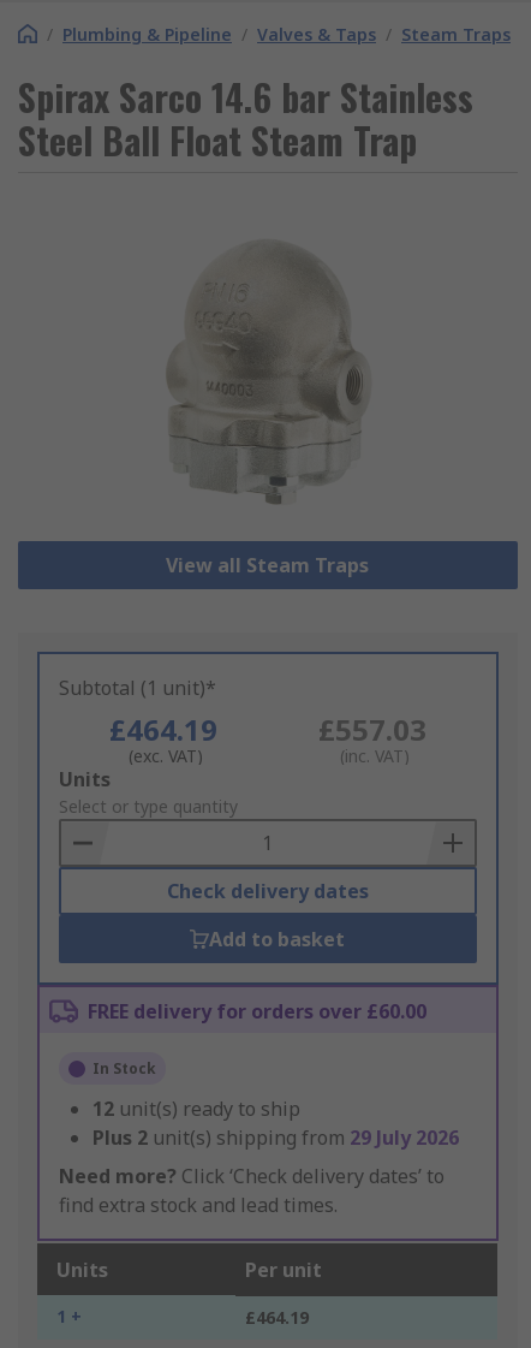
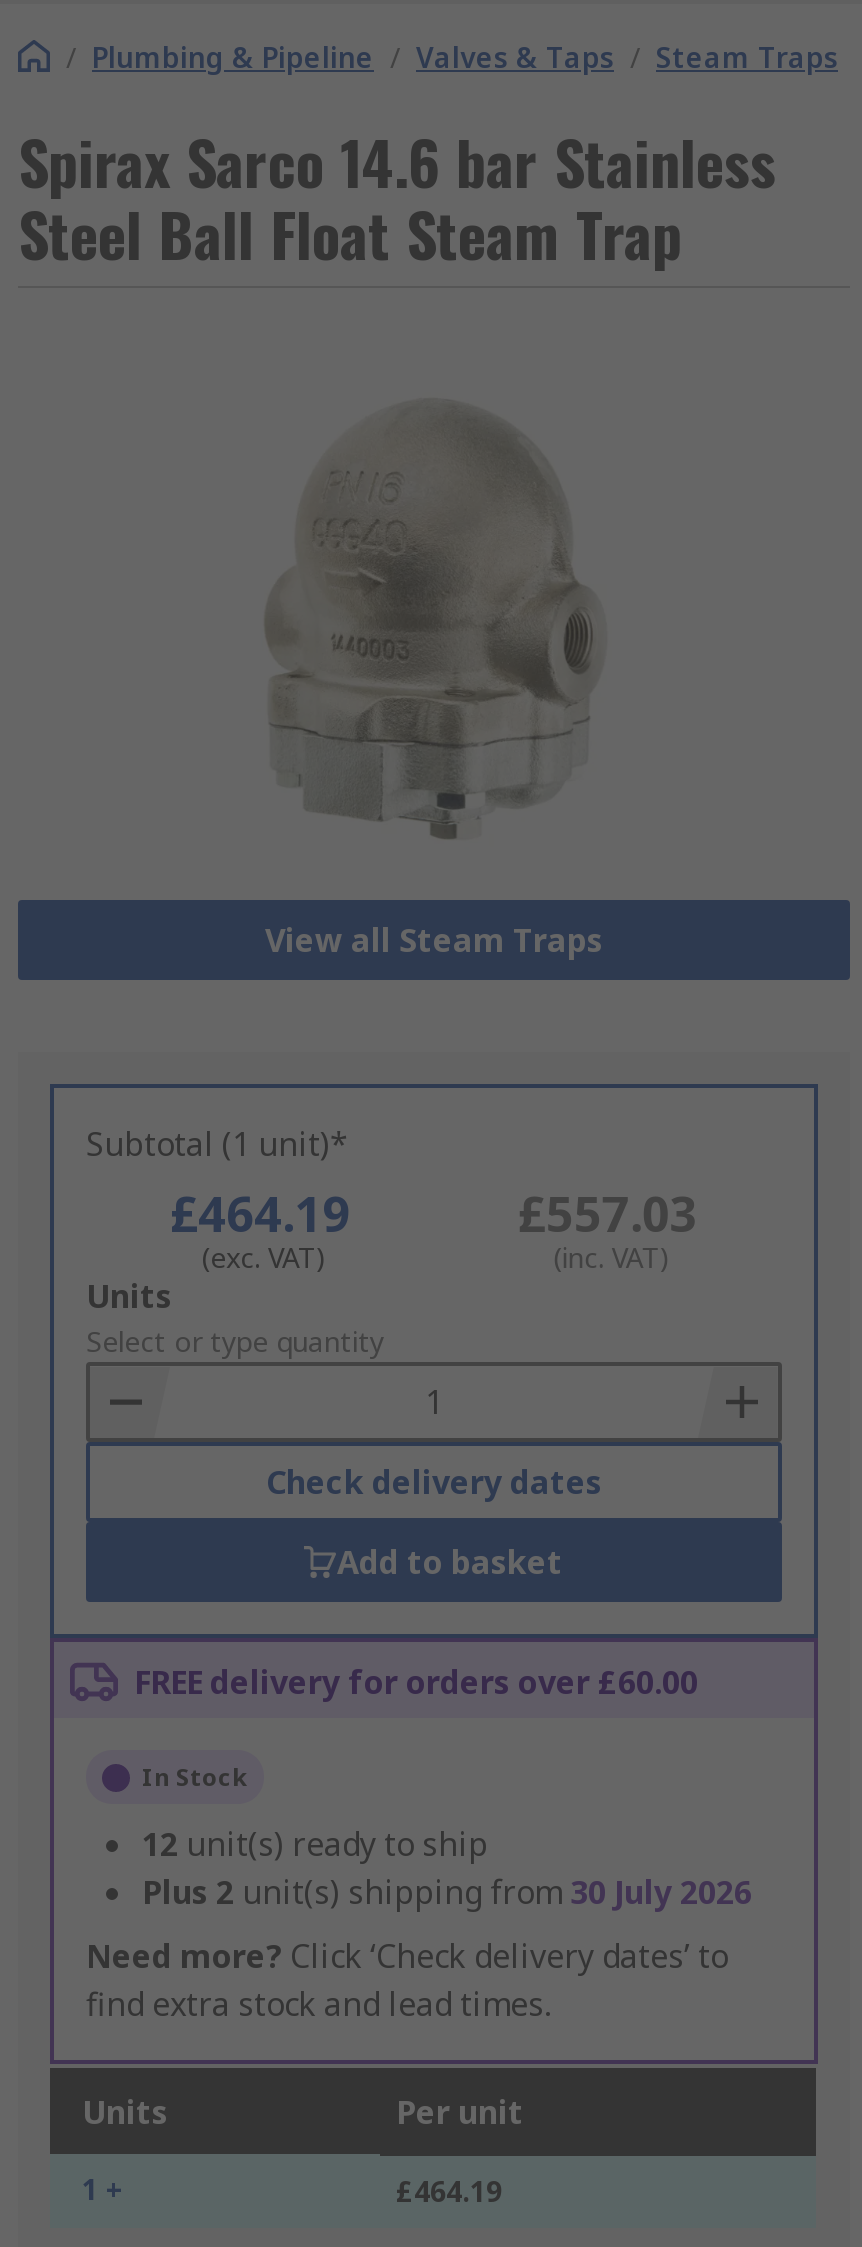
[93,1125,459,1151] Plus 2 unit(s) shipping from 29 July 2026 -> [142,1871,752,1915] Plus 2 unit(s) shipping from 30 July 2026

